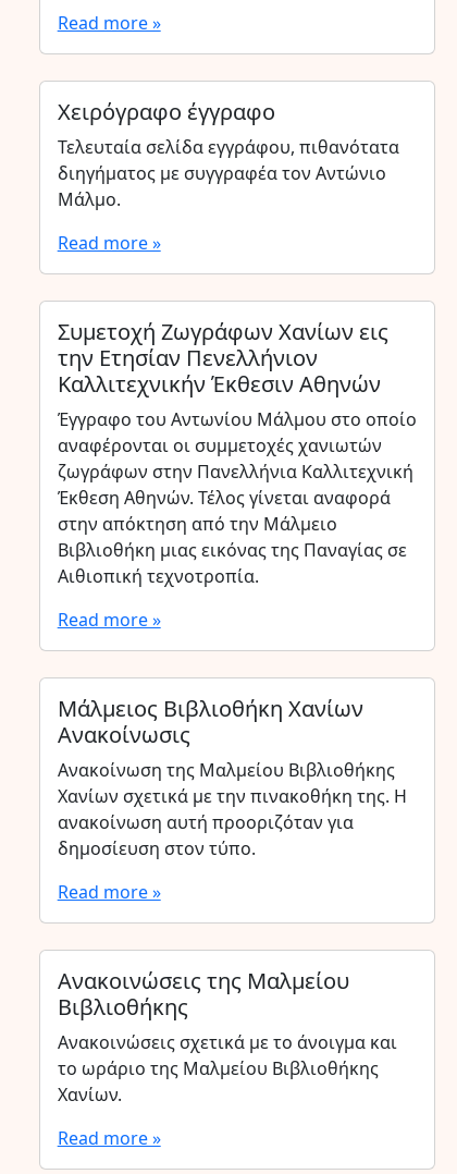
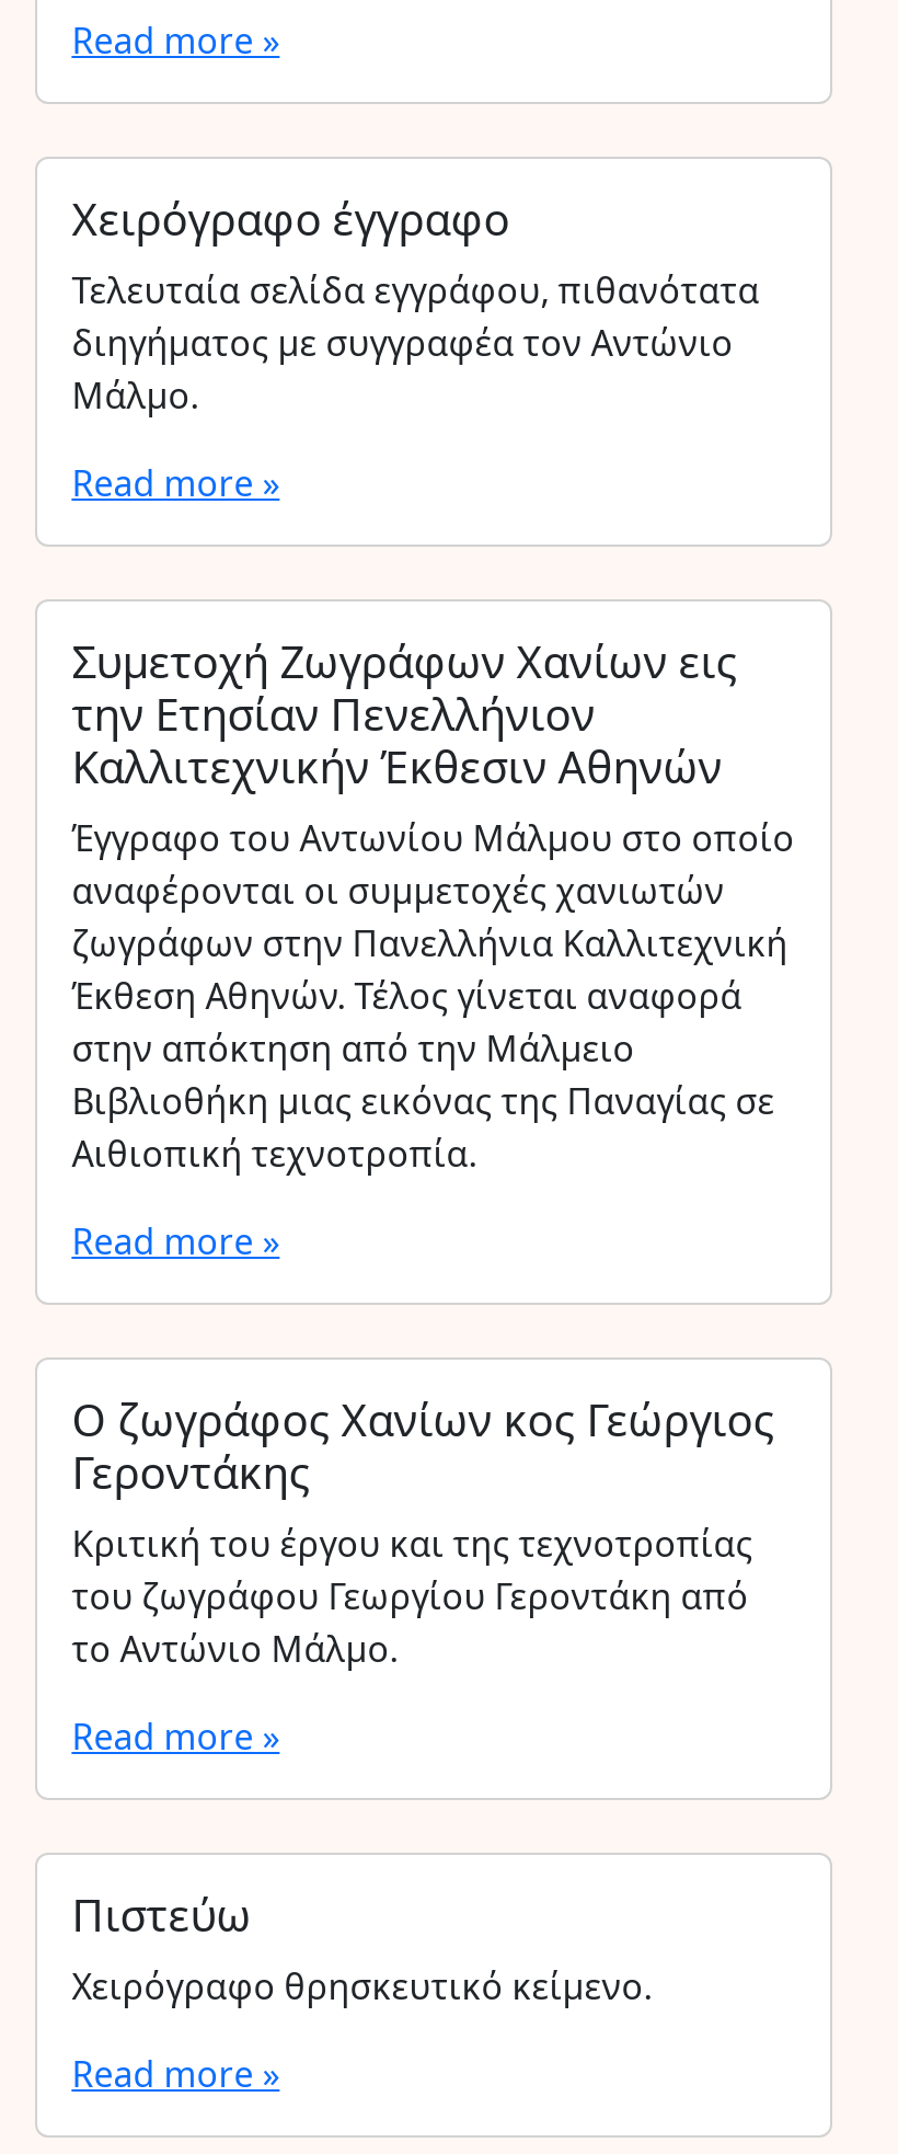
[57,694,407,860] Μάλμειος Βιβλιοθήκη Χανίων | Ανακοίνωσις | Ανακοίνωση της Μαλμείου Βιβλιοθήκης | Χανίων σχετικά με την πινακοθήκη της. Η | ανακοίνωση αυτή προοριζόταν για | δημοσίευση στον τύπο. -> [72,1390,775,1673] Ο ζωγράφος Χανίων κος Γεώργιος | Γεροντάκης | Κριτική του έργου και της τεχνοτροπίας | του ζωγράφου Γεωργίου Γεροντάκη από | το Αντώνιο Μάλμο.
[57,966,397,1106] Ανακοινώσεις της Μαλμείου | Βιβλιοθήκης | Ανακοινώσεις σχετικά με το άνοιγμα και | το ωράριο της Μαλμείου Βιβλιοθήκης | Χανίων. -> [72,1886,652,2010] Πιστεύω | Χειρόγραφο θρησκευτικό κείμενο.

